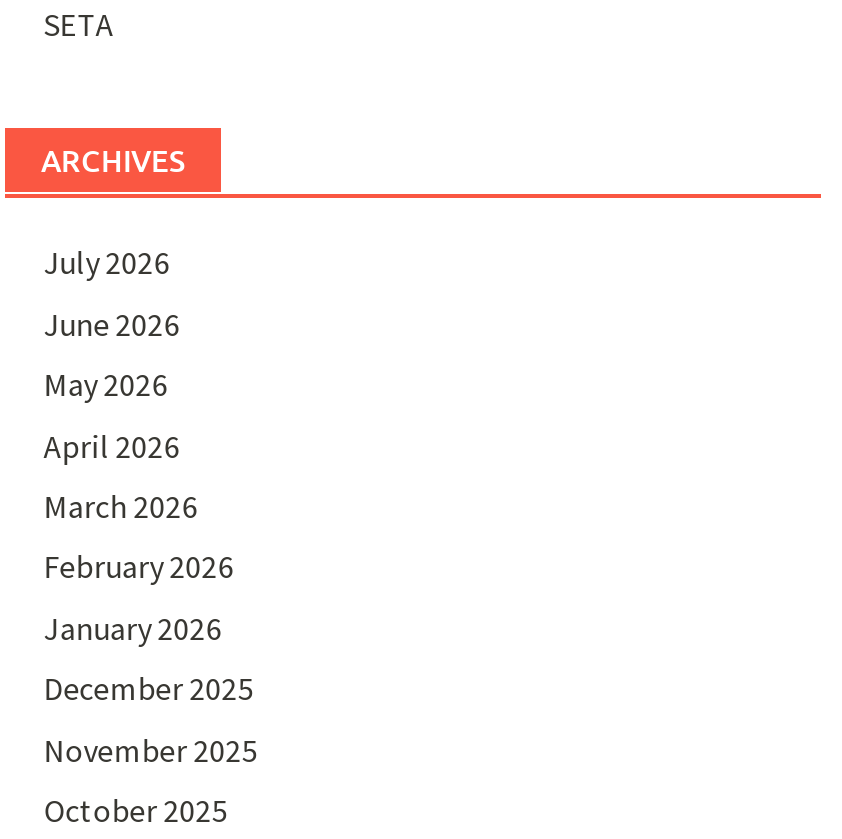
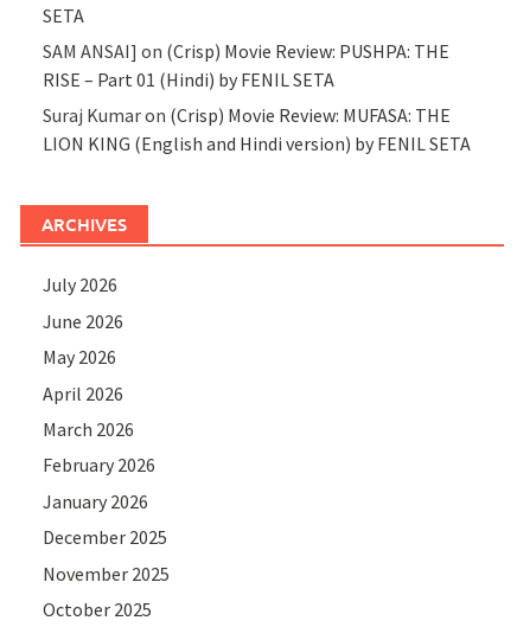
none -> [43,39,471,156] SAM ANSAI] on (Crisp) Movie Review: PUSHPA: THE | RISE – Part 01 (Hindi) by FENIL SETA | Suraj Kumar on (Crisp) Movie Review: MUFASA: THE | LION KING (English and Hindi version) by FENIL SETA

